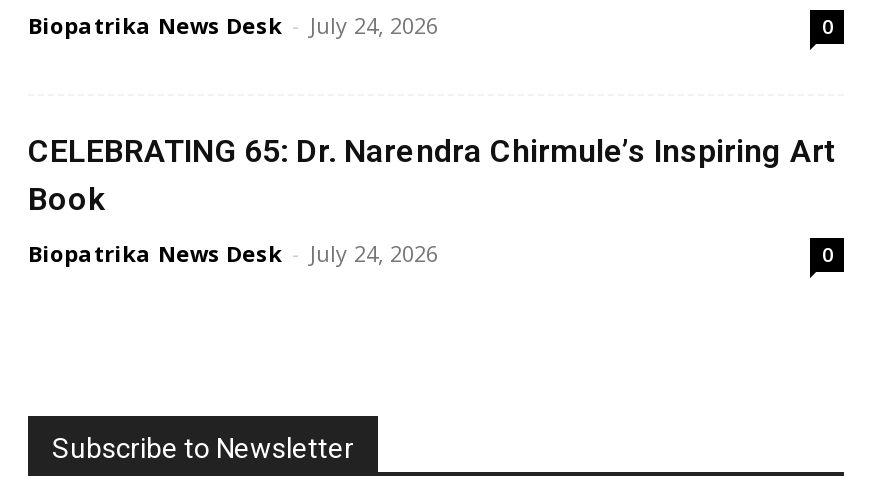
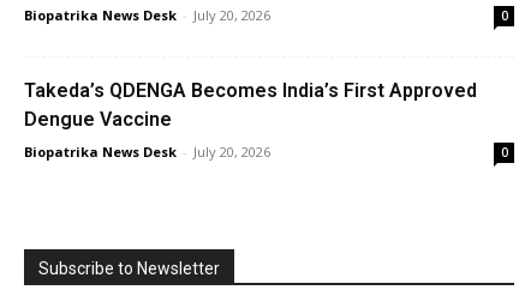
[28,9,438,39] Biopatrika News Desk - July 24, 2026 -> [24,6,270,23] Biopatrika News Desk - July 20, 2026
[28,131,836,217] CELEBRATING 65: Dr. Narendra Chirmule’s Inspiring Art | Book -> [24,79,477,130] Takeda’s QDENGA Becomes India’s First Approved | Dengue Vaccine
[28,237,438,267] Biopatrika News Desk - July 24, 2026 -> [24,142,270,160] Biopatrika News Desk - July 20, 2026

